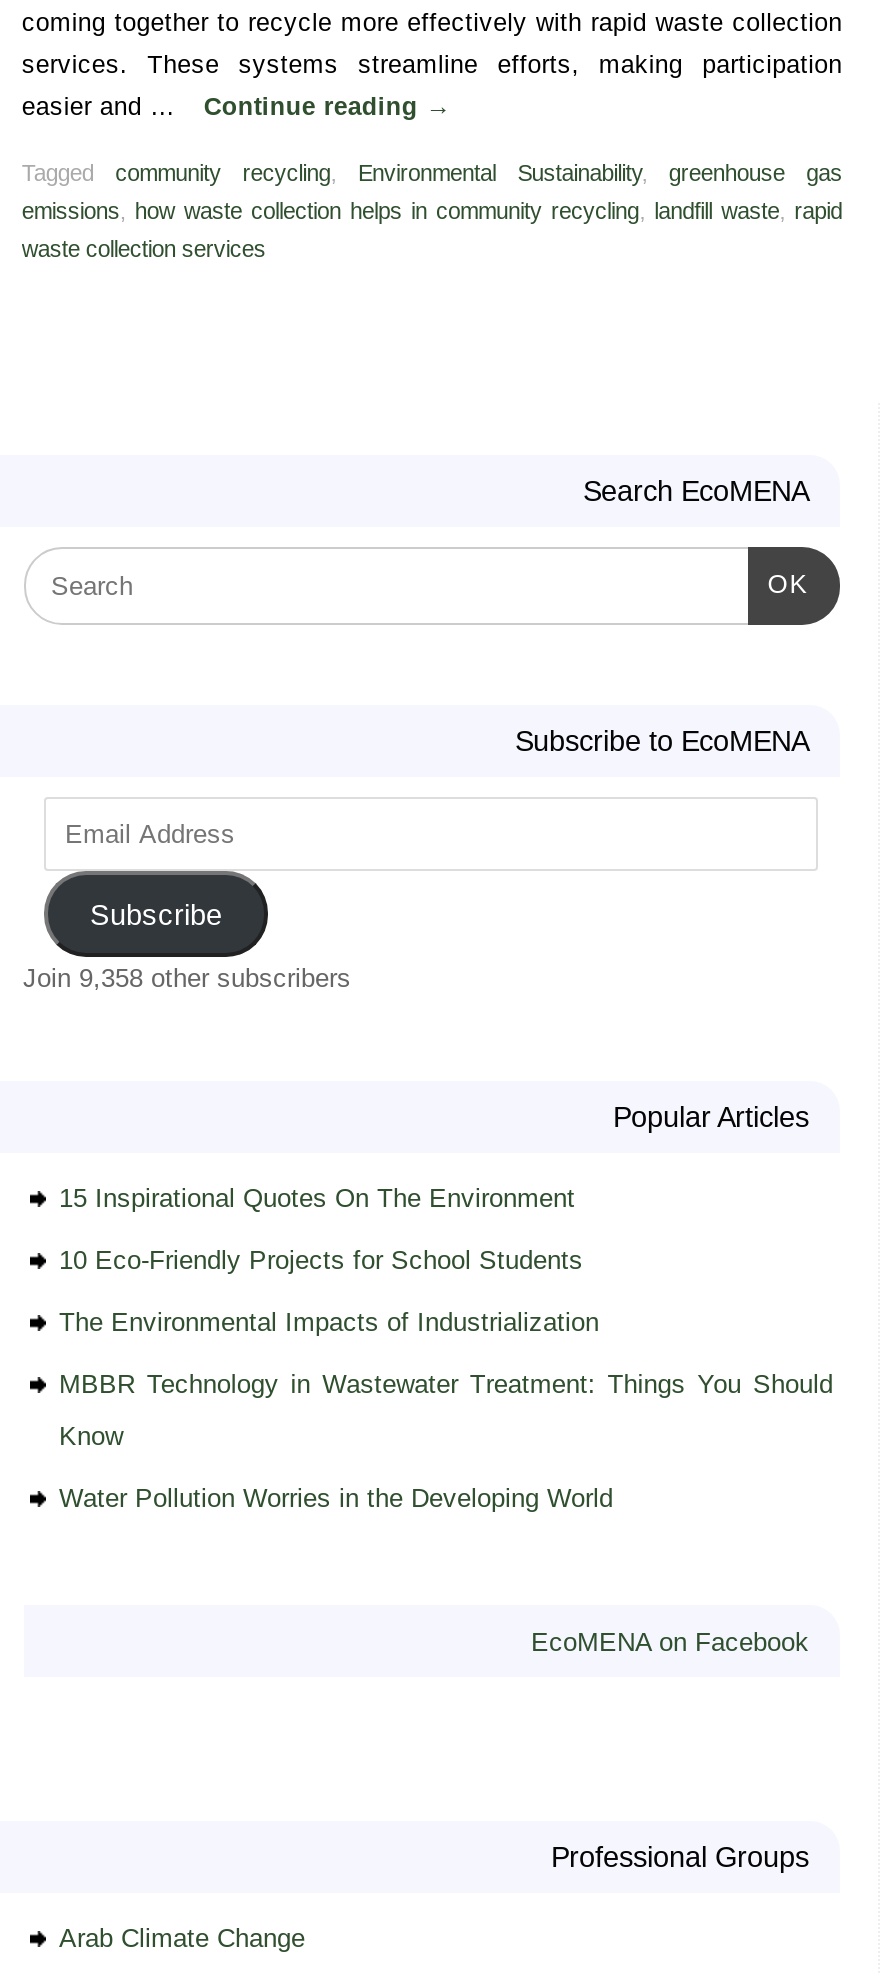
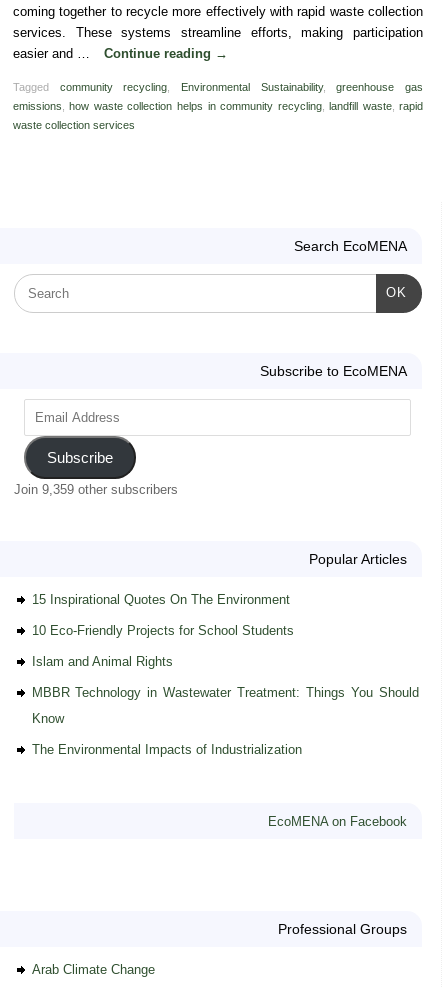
[23,963,351,993] Join 9,358 other subscribers -> [13,482,177,497] Join 9,359 other subscribers
none -> [31,654,172,669] Islam and Animal Rights
moved [59,1307,599,1337] -> [31,742,301,757]: The Environmental Impacts of Industrialization
[59,1483,613,1513] Water Pollution Worries in the Developing World -> none

